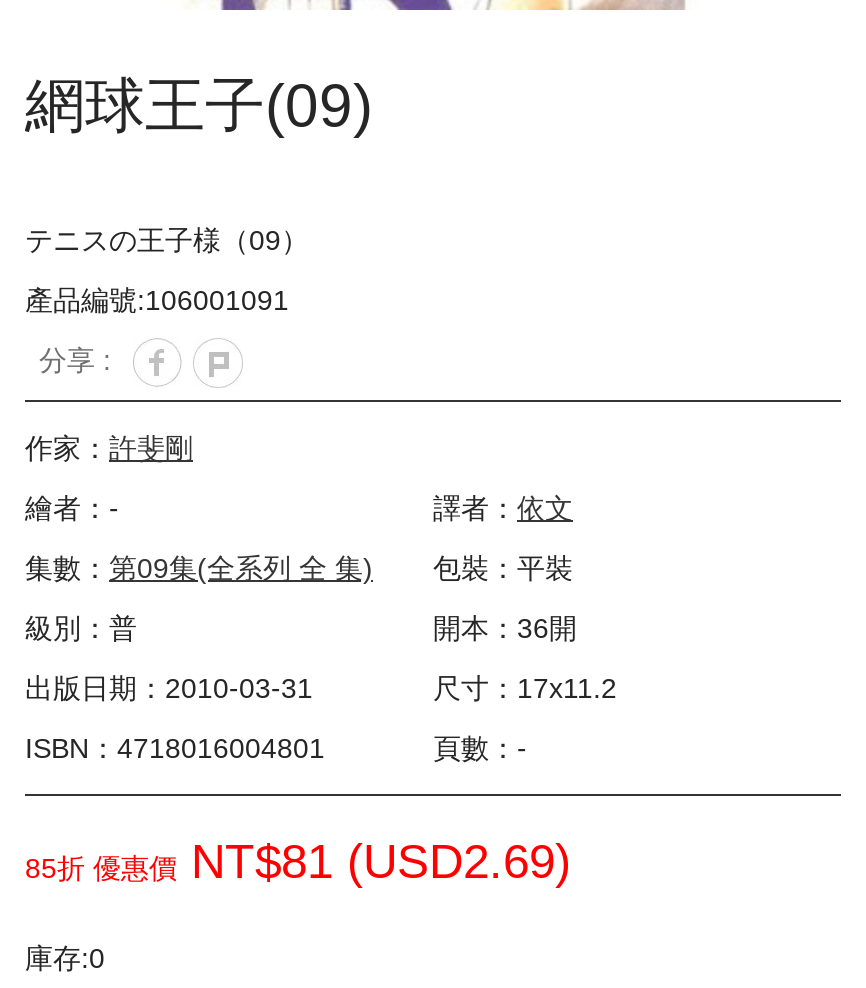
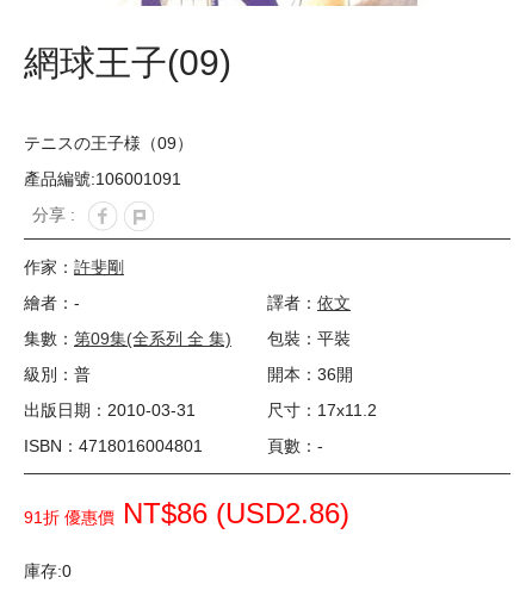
[25,834,571,888] 85折 優惠價NT$81 (USD2.69) -> [24,497,349,529] 91折 優惠價NT$86 (USD2.86)

